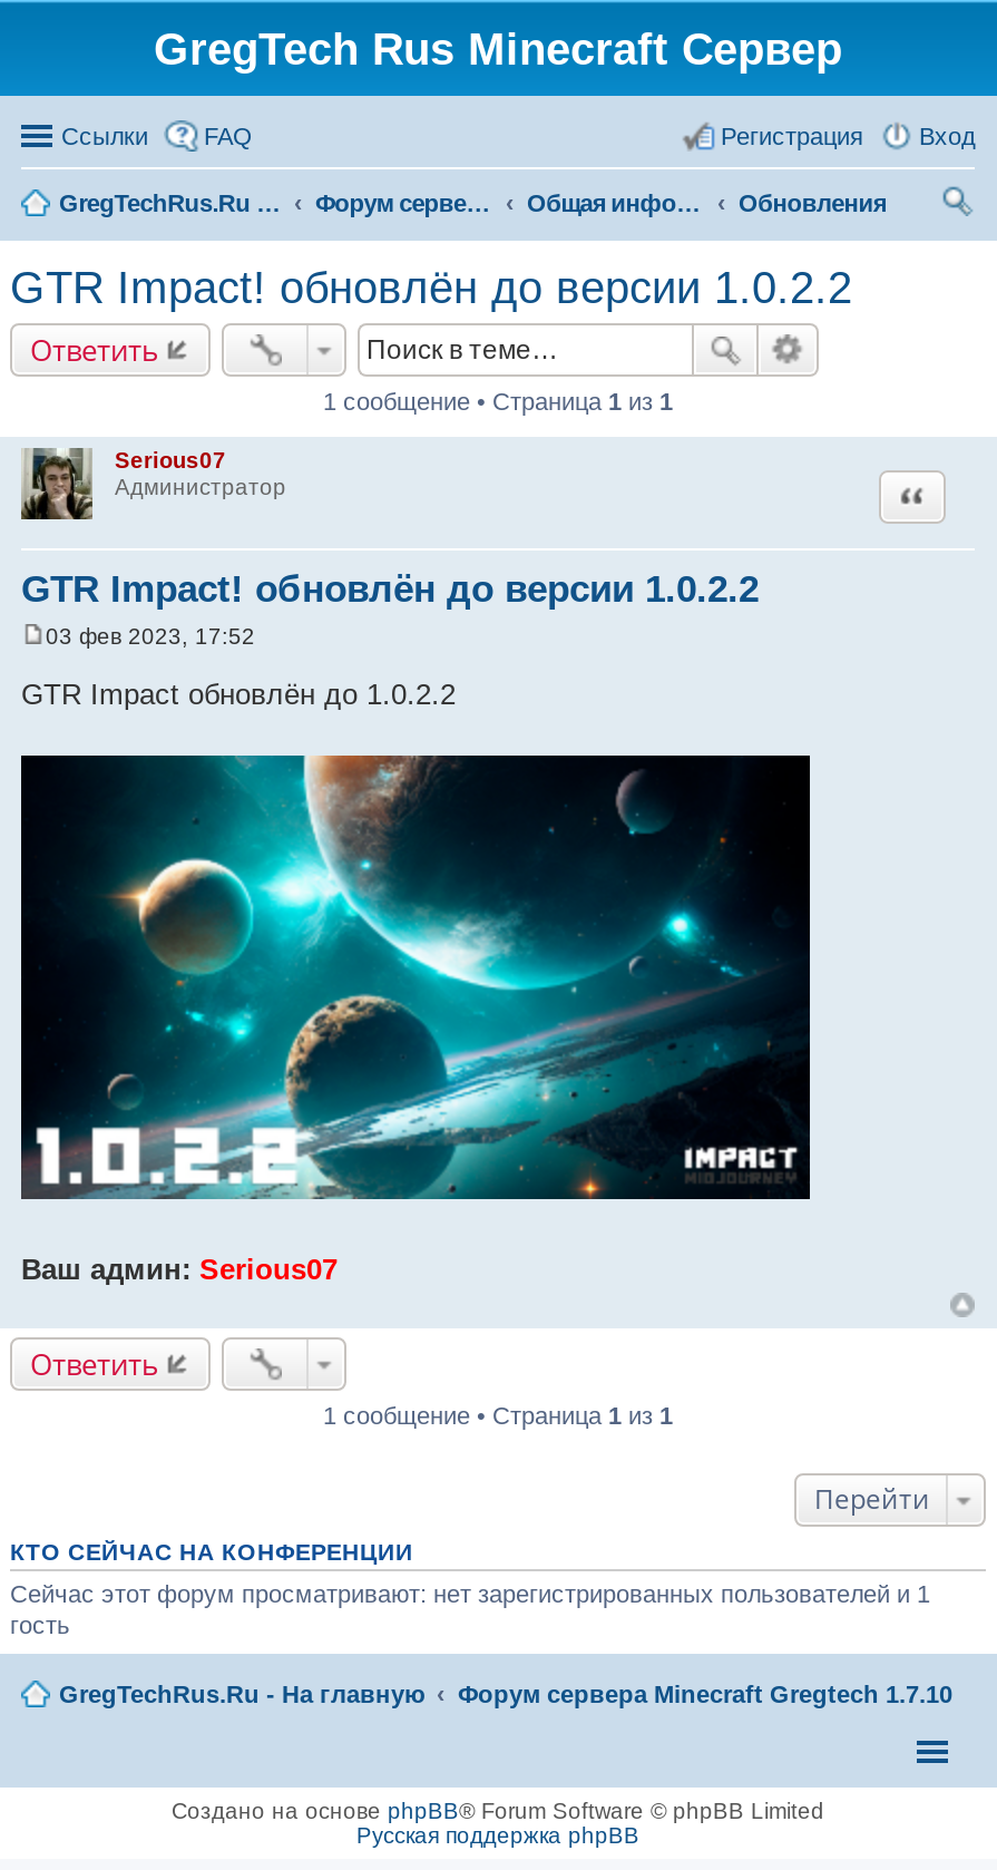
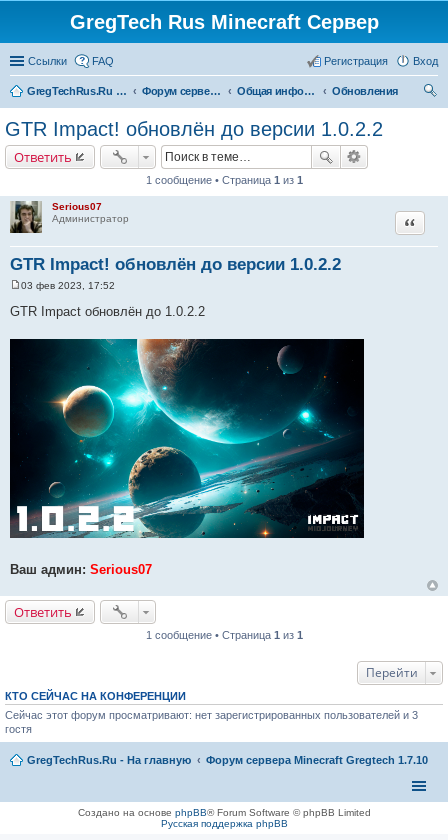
[10,1580,930,1638] Сейчас этот форум просматривают: нет зарегистрированных пользователей и 1 | гость -> [5,709,418,735] Сейчас этот форум просматривают: нет зарегистрированных пользователей и 3 | гостя

